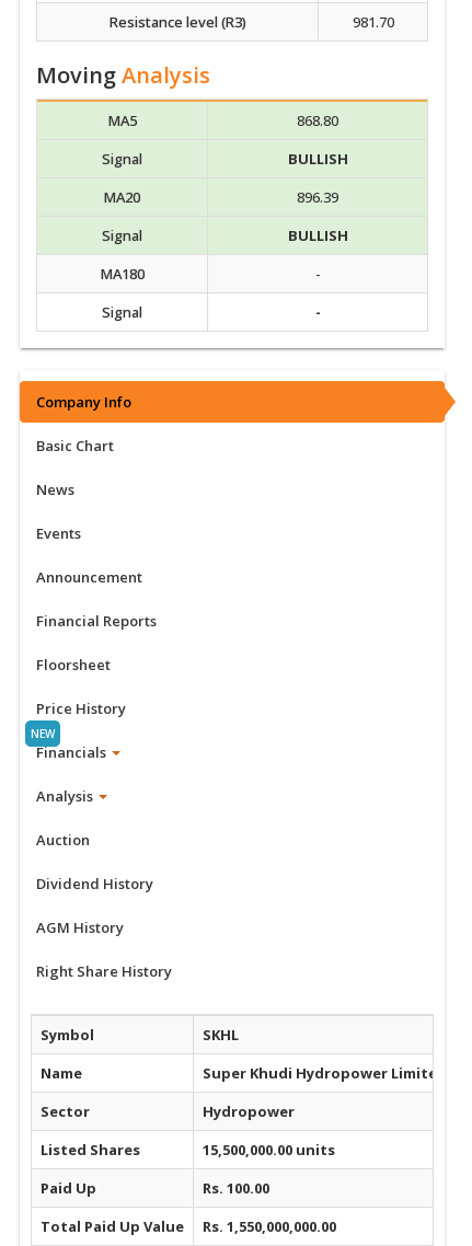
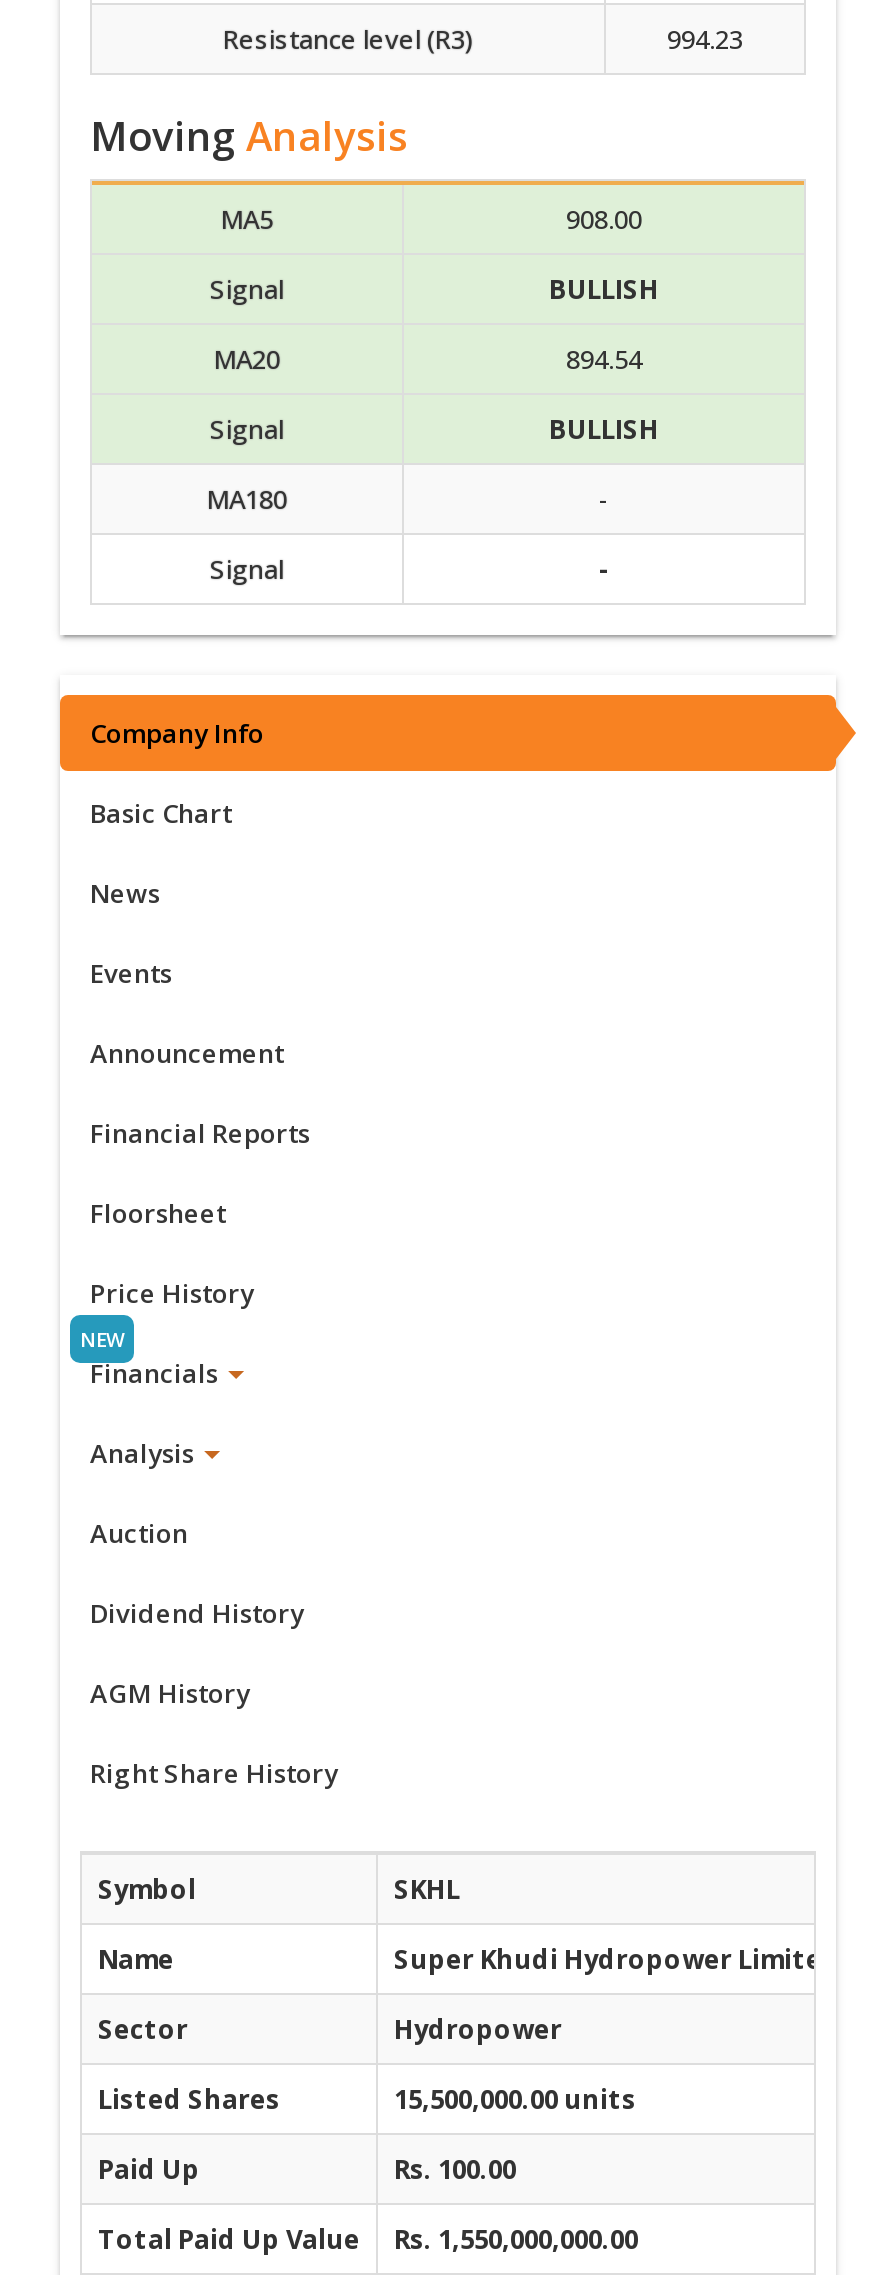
[352,12,394,31] 981.70 -> [667,20,743,56] 994.23
[297,110,338,130] 868.80 -> [566,200,642,236] 908.00
[297,187,338,206] 896.39 -> [566,340,642,376] 894.54

